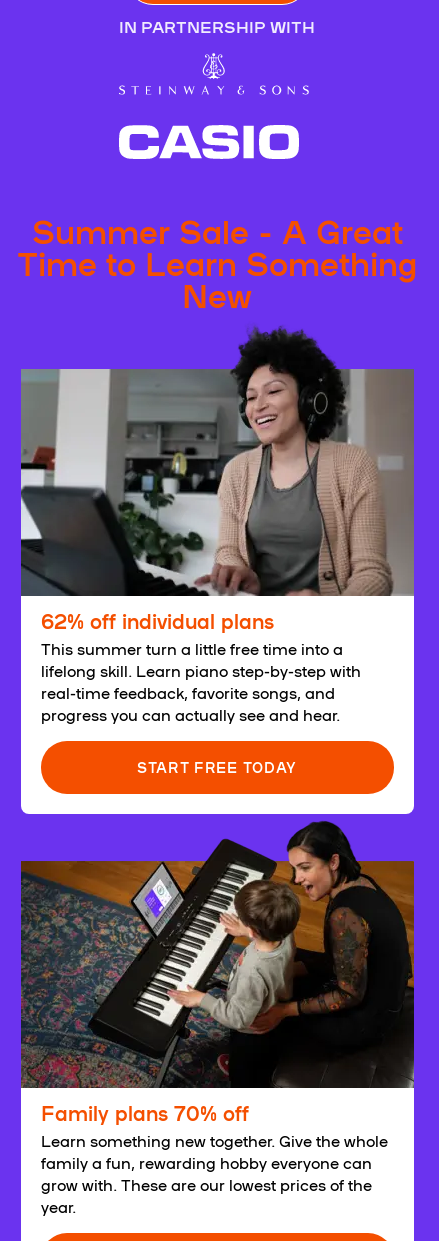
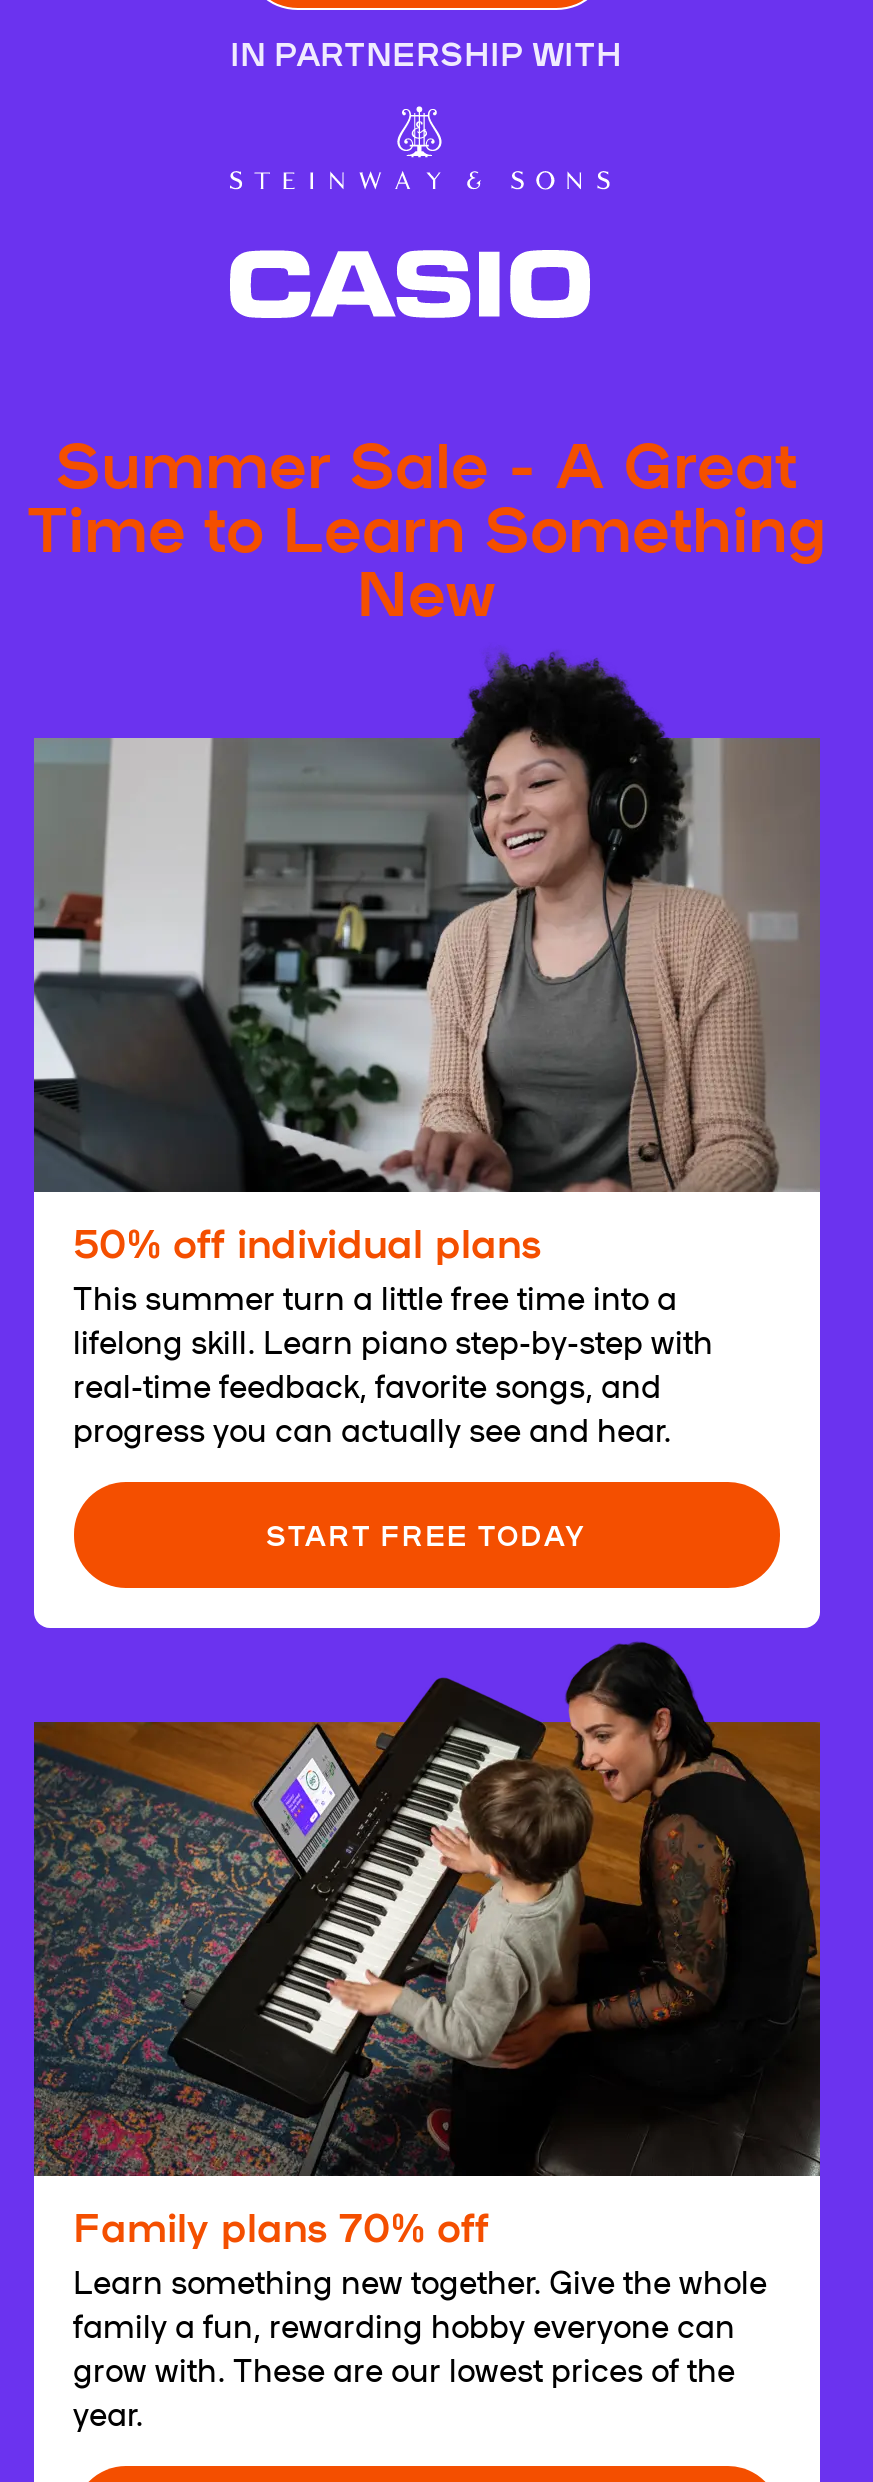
[40,605,273,633] 62% off individual plans -> [73,1211,541,1267] 50% off individual plans

